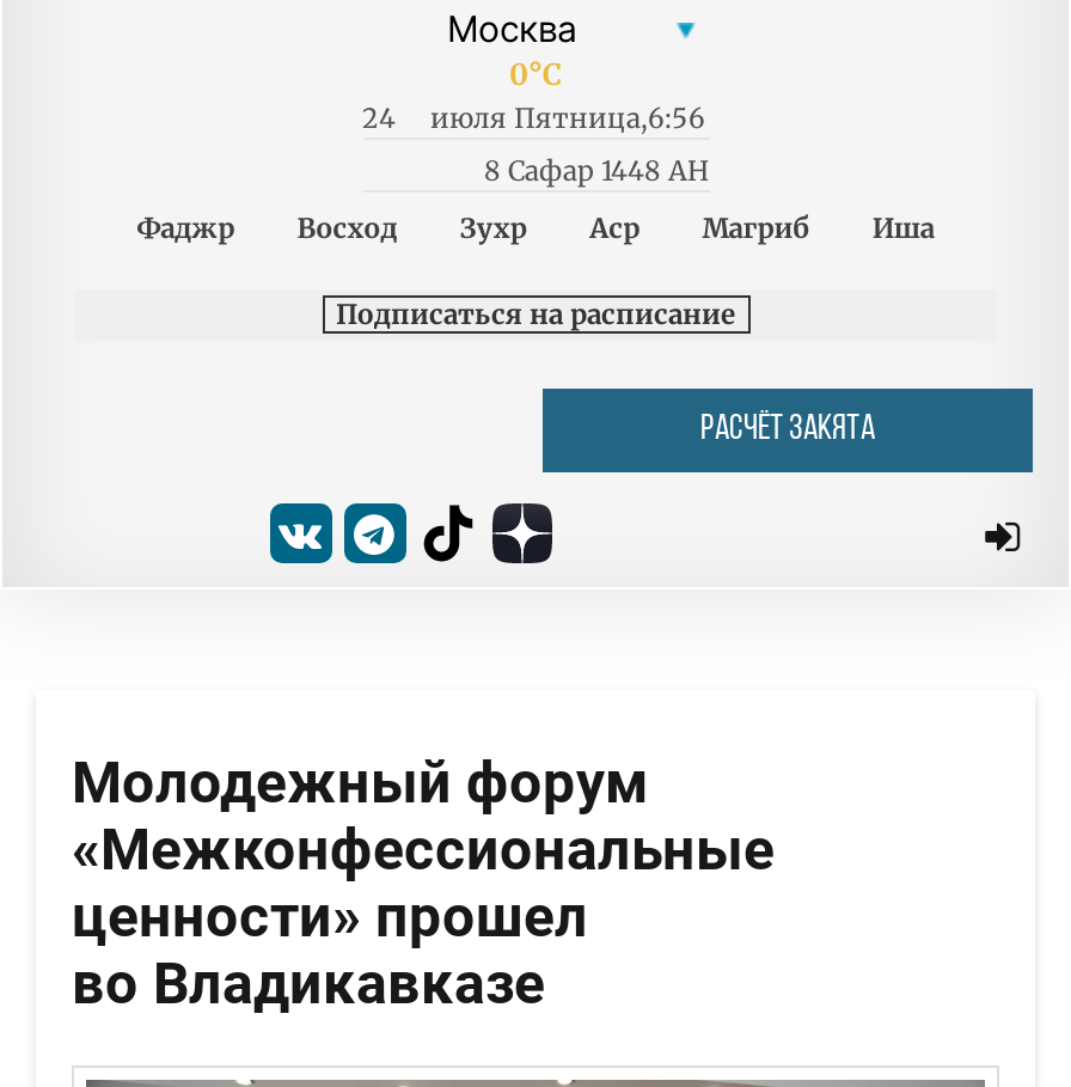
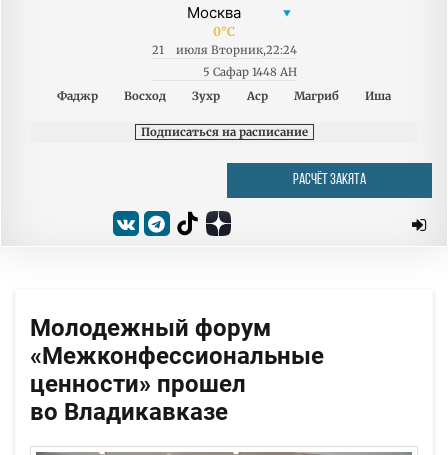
[362,102,396,135] 24 -> [151,43,163,57] 21
[430,102,705,135] июля Пятница,6:56 -> [175,43,296,57] июля Вторник,22:24
[484,154,709,188] 8 Сафар 1448 AH -> [202,65,296,79] 5 Сафар 1448 AH

